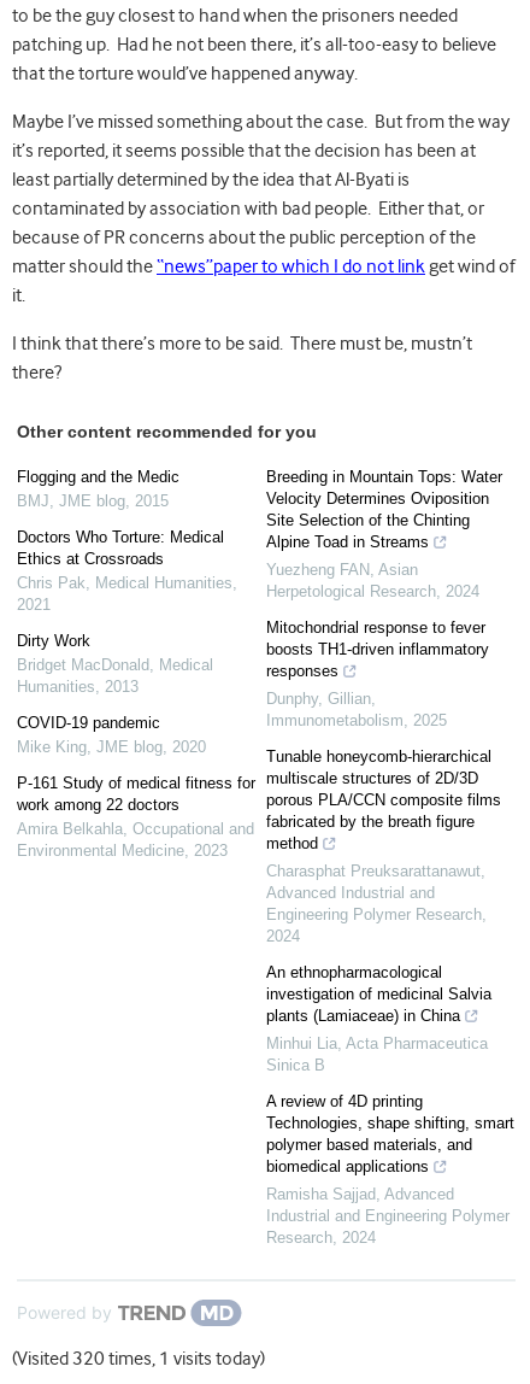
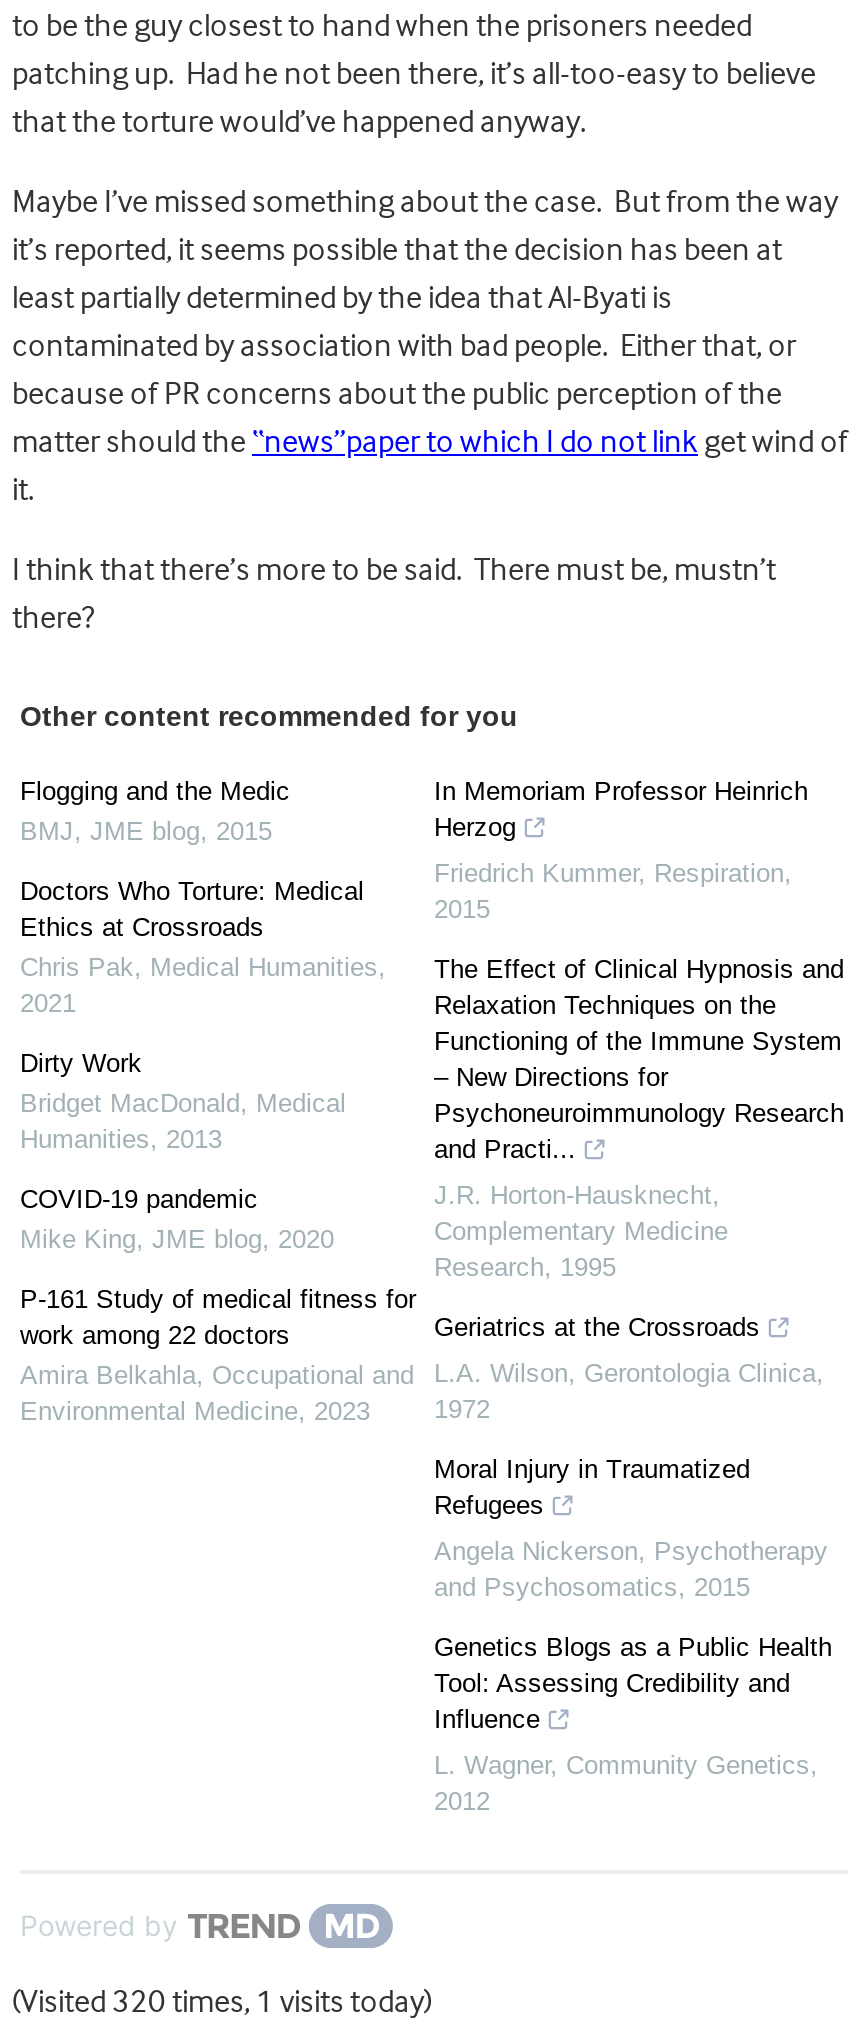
[266,468,502,551] Breeding in Mountain Tops: Water | Velocity Determines Oviposition | Site Selection of the Chinting | Alpine Toad in Streams -> [434,776,808,842] In Memoriam Professor Heinrich | Herzog
[266,561,479,600] Yuezheng FAN, Asian | Herpetological Research, 2024 -> [434,858,792,924] Friedrich Kummer, Respiration, | 2015
[266,618,489,680] Mitochondrial response to fever | boosts TH1-driven inflammatory | responses -> [434,954,844,1164] The Effect of Clinical Hypnosis and | Relaxation Techniques on the | Functioning of the Immune System | – New Directions for | Psychoneuroimmunology Research | and Practi...
[266,690,447,729] Dunphy, Gillian, | Immunometabolism, 2025 -> [434,1180,728,1282] J.R. Horton-Hausknecht, | Complementary Medicine | Research, 1995
[266,747,501,852] Tunable honeycomb-hierarchical | multiscale structures of 2D/3D | porous PLA/CCN composite films | fabricated by the breath figure | method -> [434,1312,760,1342] Geriatrics at the Crossroads
[266,862,487,945] Charasphat Preuksarattanawut, | Advanced Industrial and | Engineering Polymer Research, | 2024 -> [434,1358,824,1424] L.A. Wilson, Gerontologia Clinica, | 1972
[266,963,491,1025] An ethnopharmacological | investigation of medicinal Salvia | plants (Lamiaceae) in China -> [434,1454,750,1520] Moral Injury in Traumatized | Refugees
[266,1034,488,1074] Minhui Lia, Acta Pharmaceutica | Sinica B -> [434,1536,828,1602] Angela Nickerson, Psychotherapy | and Psychosomatics, 2015
[266,1092,514,1175] A review of 4D printing | Technologies, shape shifting, smart | polymer based materials, and | biomedical applications -> [434,1632,832,1734] Genetics Blogs as a Public Health | Tool: Assessing Credibility and | Influence
[266,1185,510,1247] Ramisha Sajjad, Advanced | Industrial and Engineering Polymer | Research, 2024 -> [434,1750,818,1816] L. Wagner, Community Genetics, | 2012

